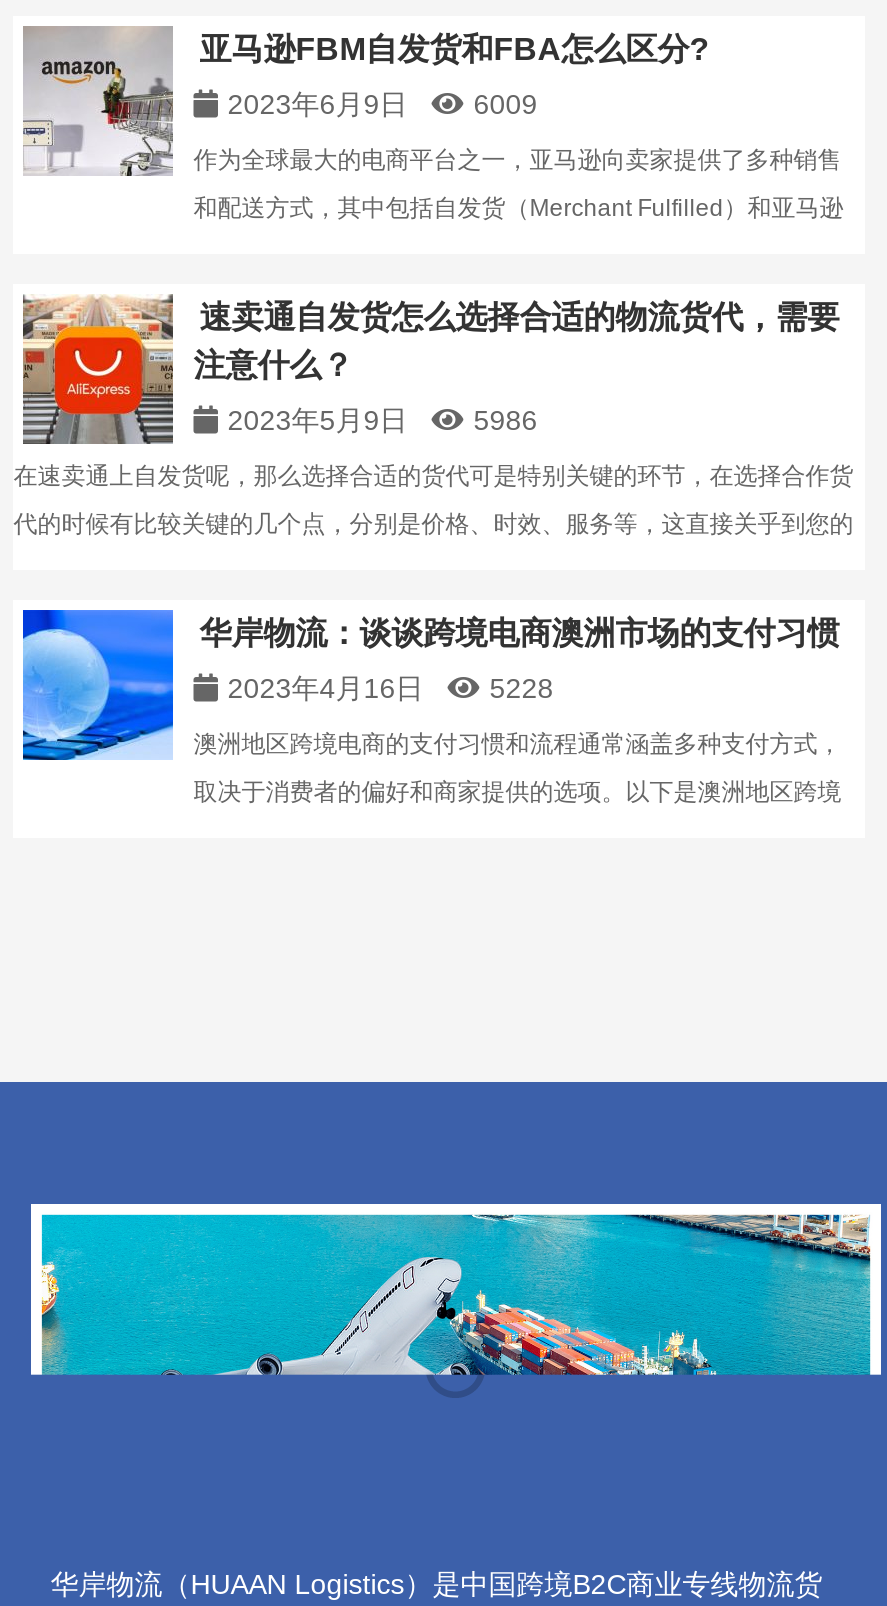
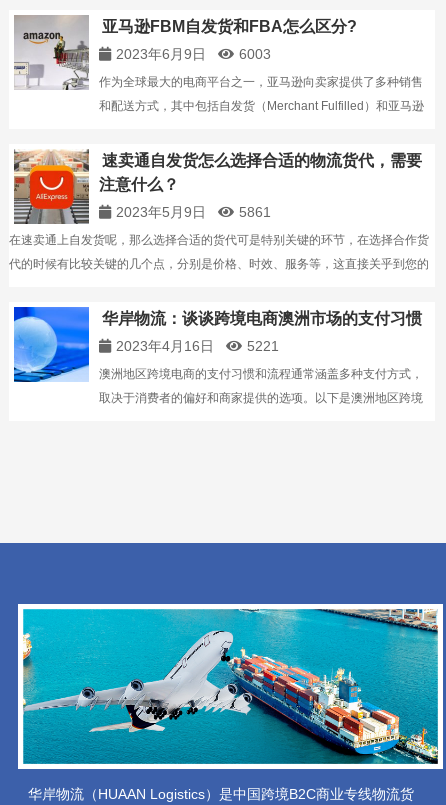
[473,88,537,120] 6009 -> [239,46,271,62] 6003
[473,404,537,436] 5986 -> [239,204,271,220] 5861
[489,672,553,704] 5228 -> [247,338,279,354] 5221
none -> [17,688,443,770] [image]

